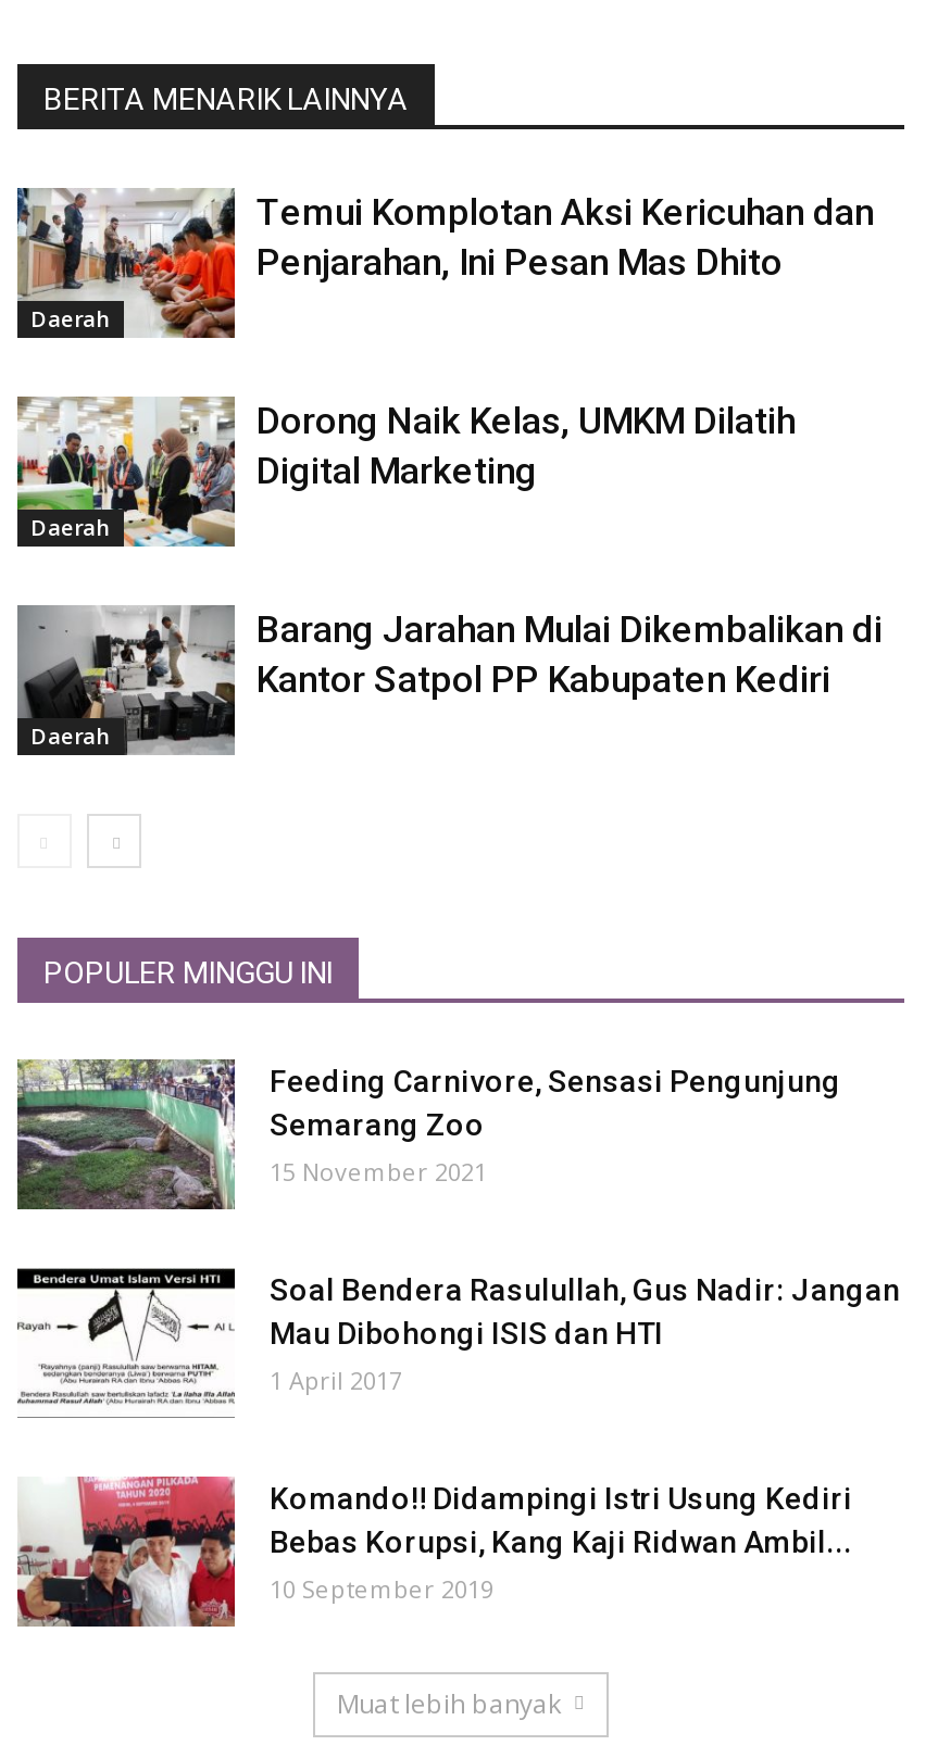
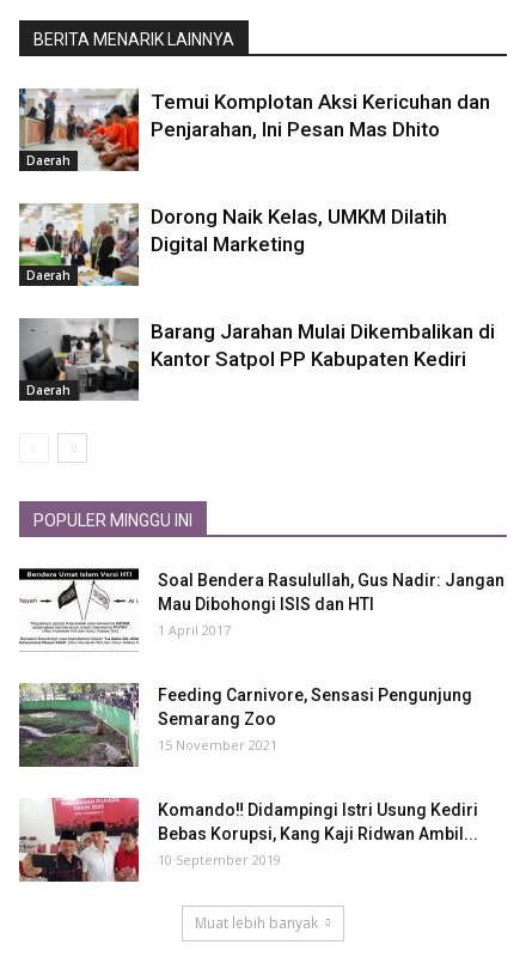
moved [15,1057,841,1211] -> [18,682,472,768]: [image] | Feeding Carnivore, Sensasi Pengunjung | Semarang Zoo | 15 November 2021
moved [30,1268,900,1407] -> [26,568,504,645]: [image] | Soal Bendera Rasulullah, Gus Nadir: Jangan | Mau Dibohongi ISIS dan HTI | 1 April 2017

